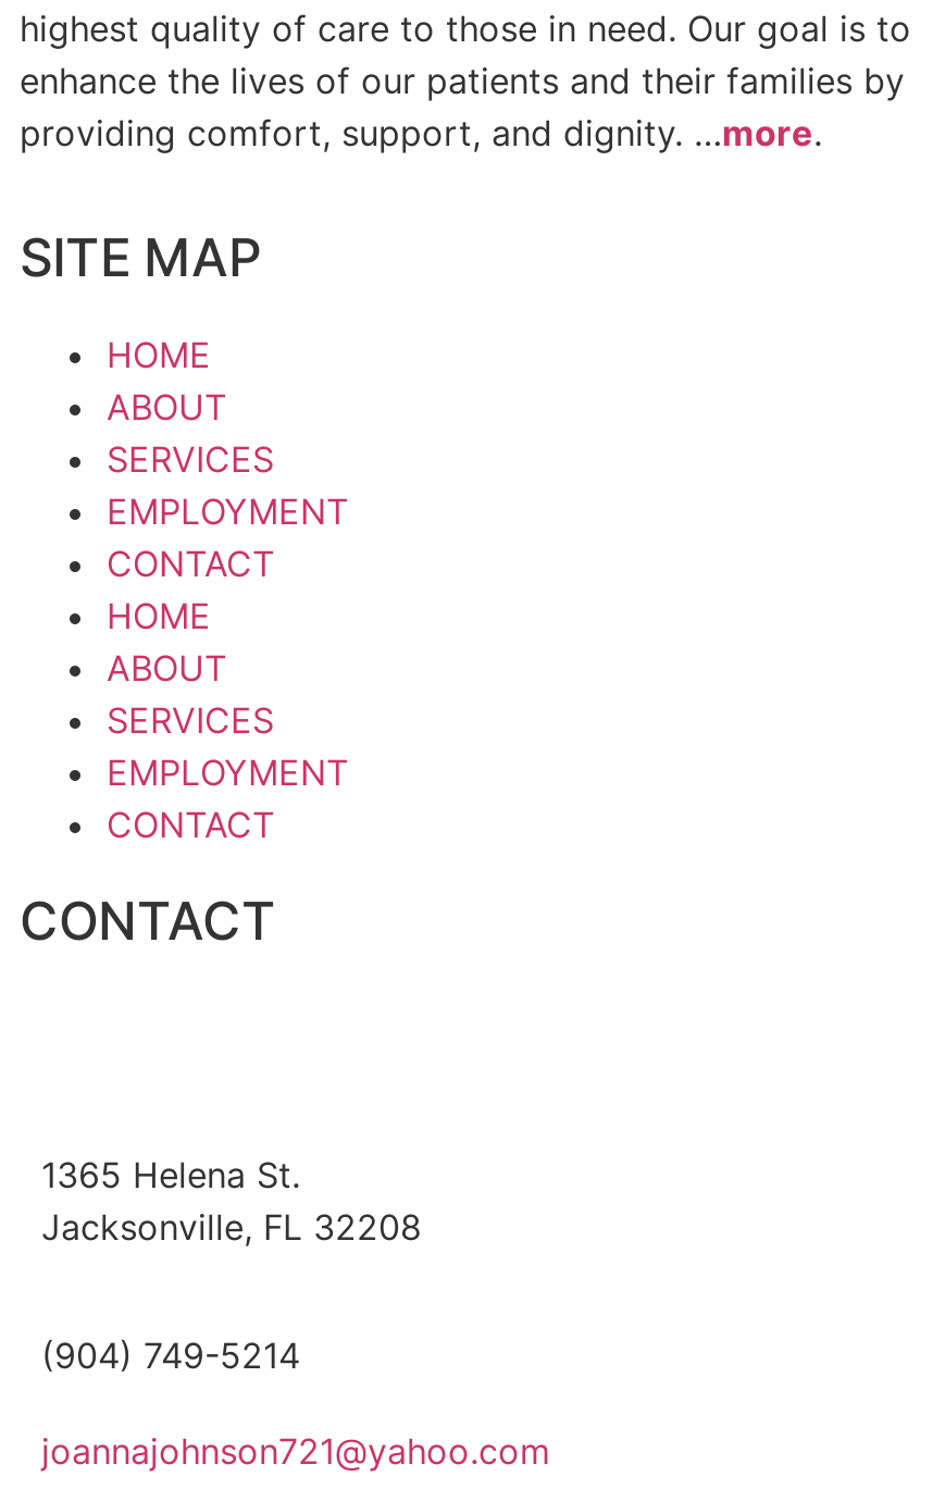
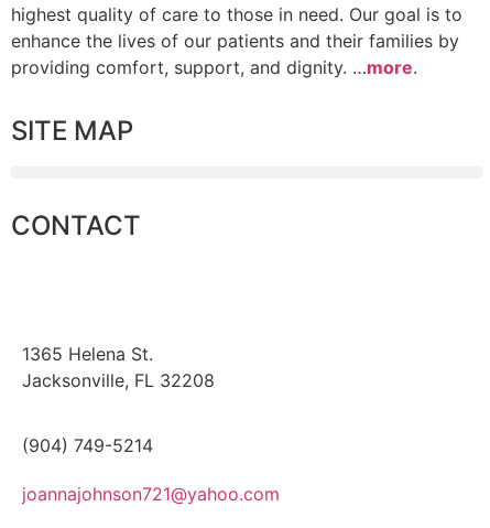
[107,334,348,847] HOME | ABOUT | SERVICES | EMPLOYMENT | CONTACT | HOME | ABOUT | SERVICES | EMPLOYMENT | CONTACT -> none

